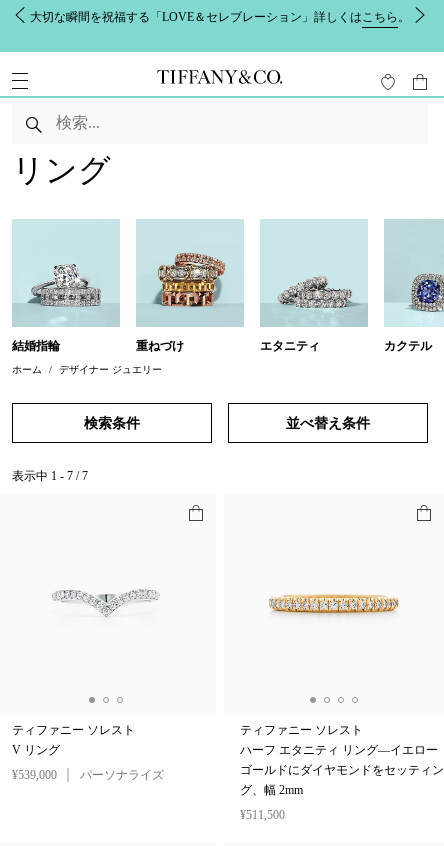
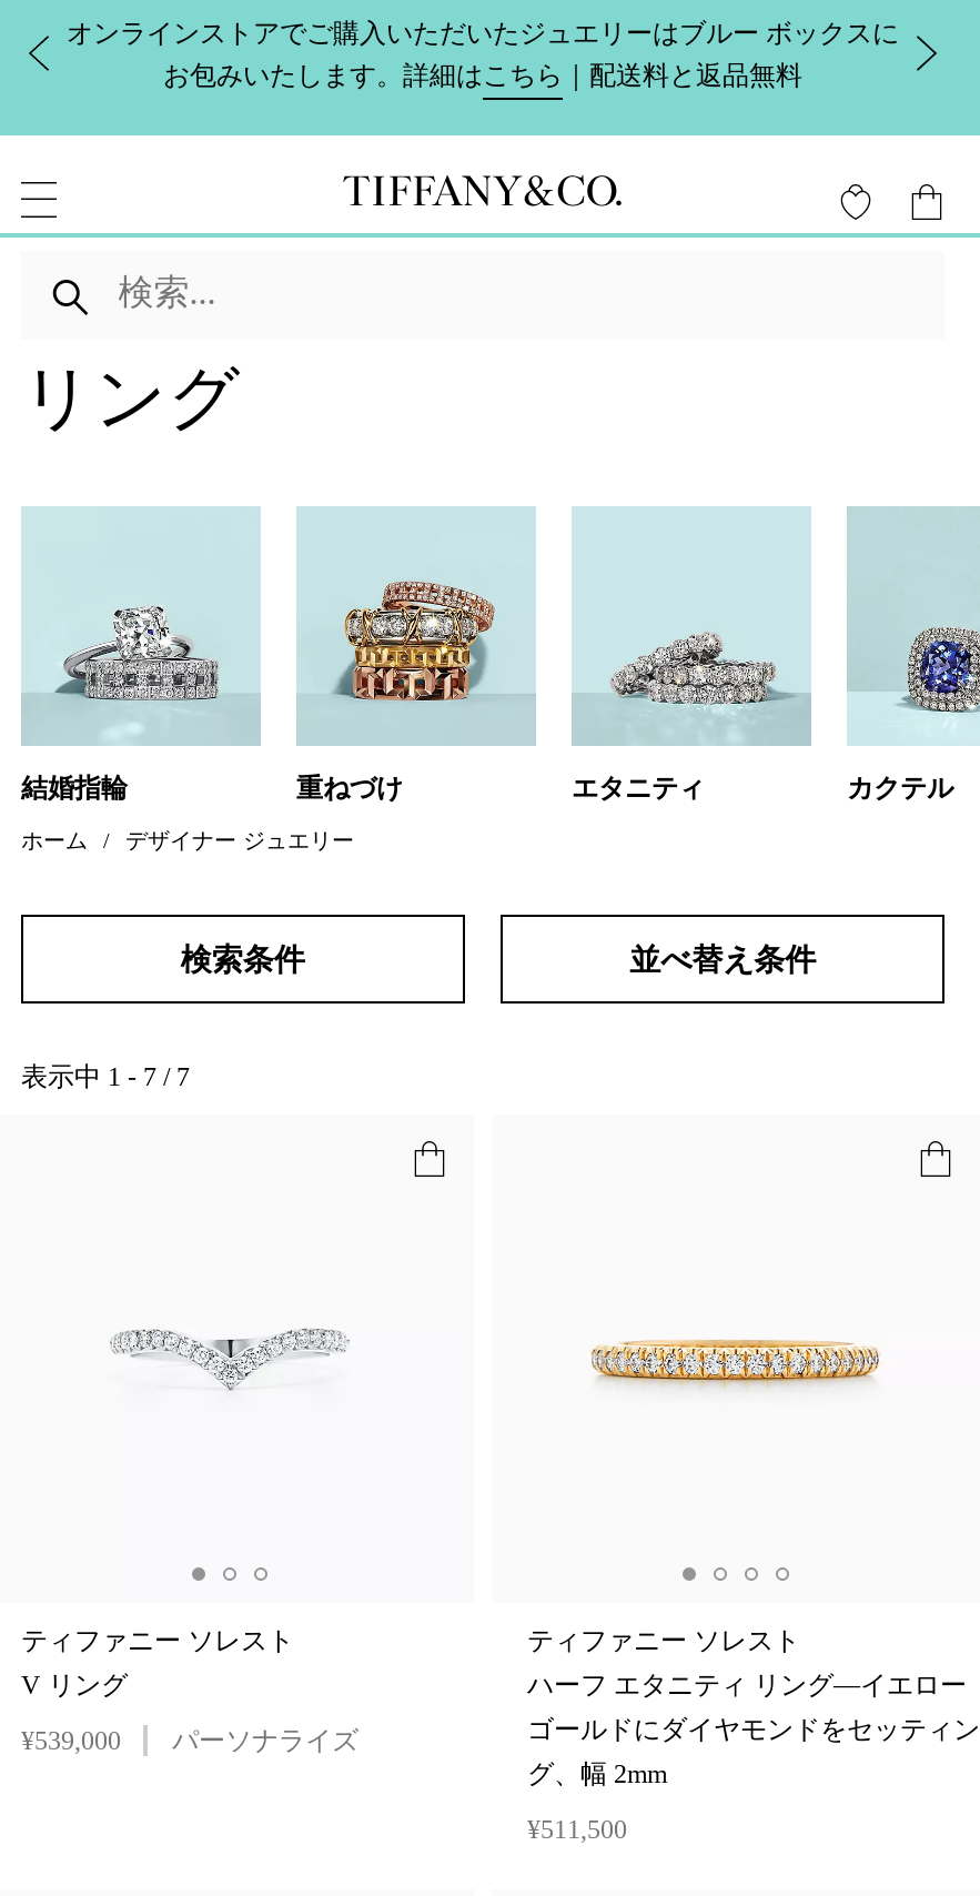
[30,9,410,23] 大切な瞬間を祝福する「LOVE＆セレブレーション」詳しくはこちら。 -> [67,18,899,91] オンラインストアでご購入いただいたジュエリーはブルー ボックスに | お包みいたします。詳細はこちら｜配送料と返品無料

